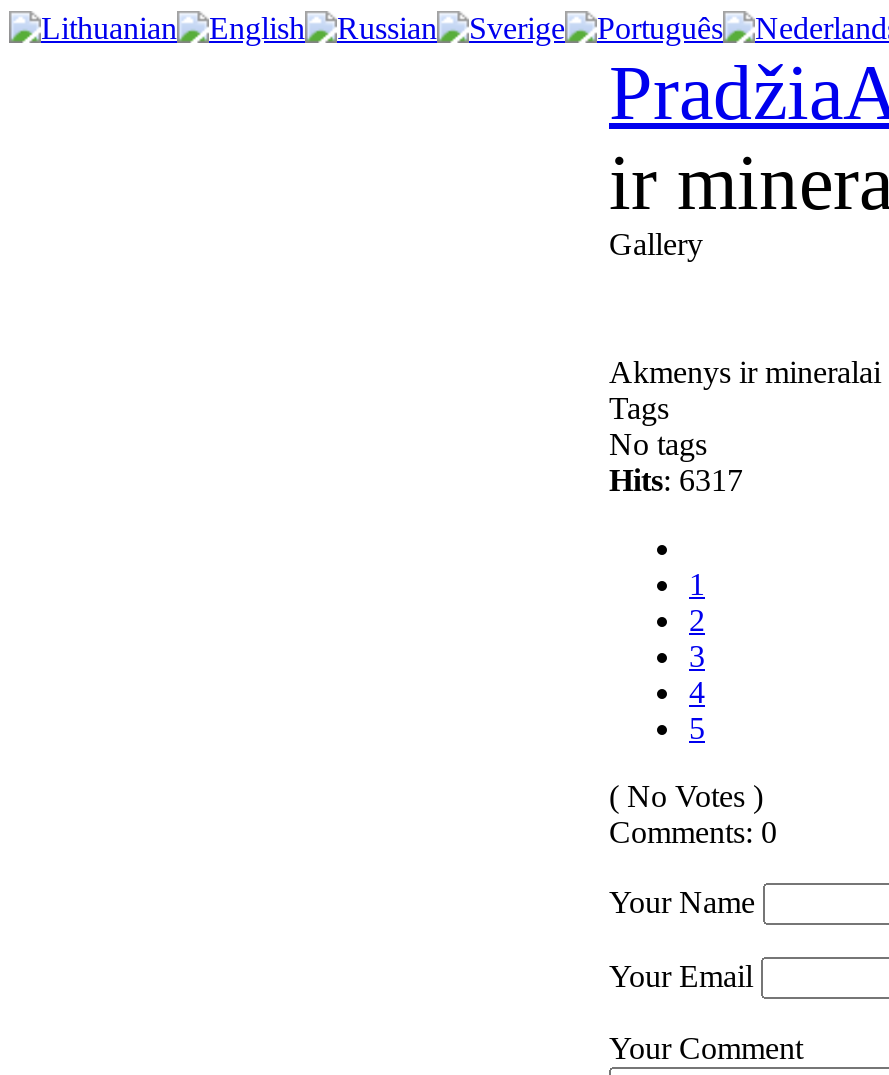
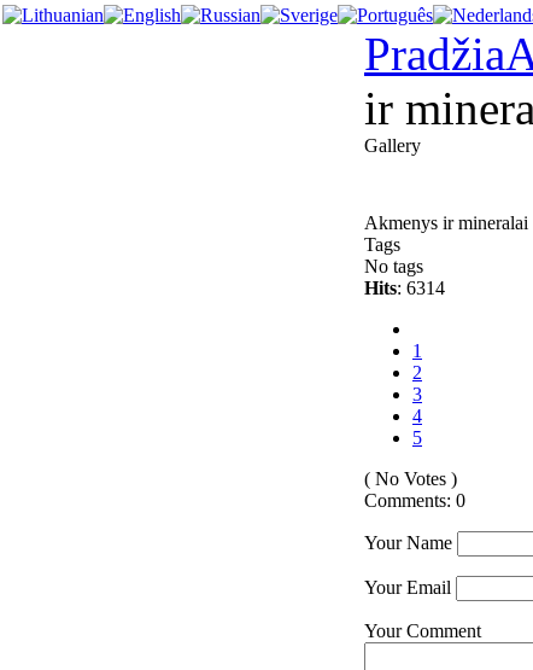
[609,463,743,497] Hits: 6317 -> [364,278,445,298] Hits: 6314

